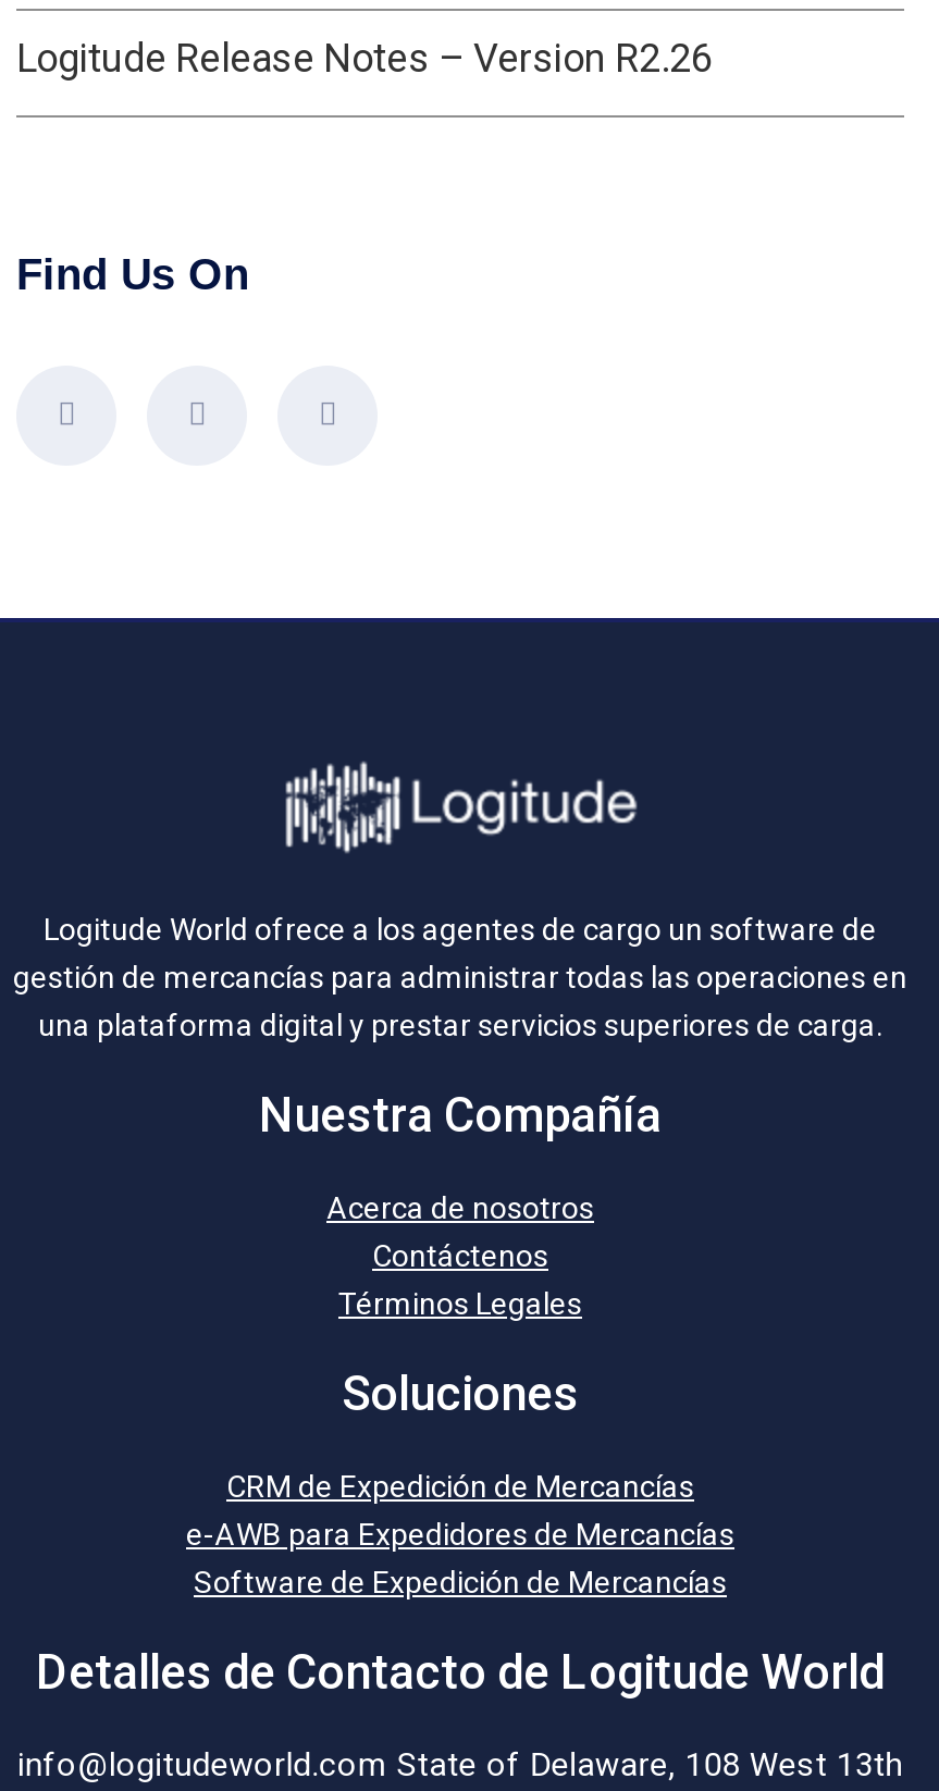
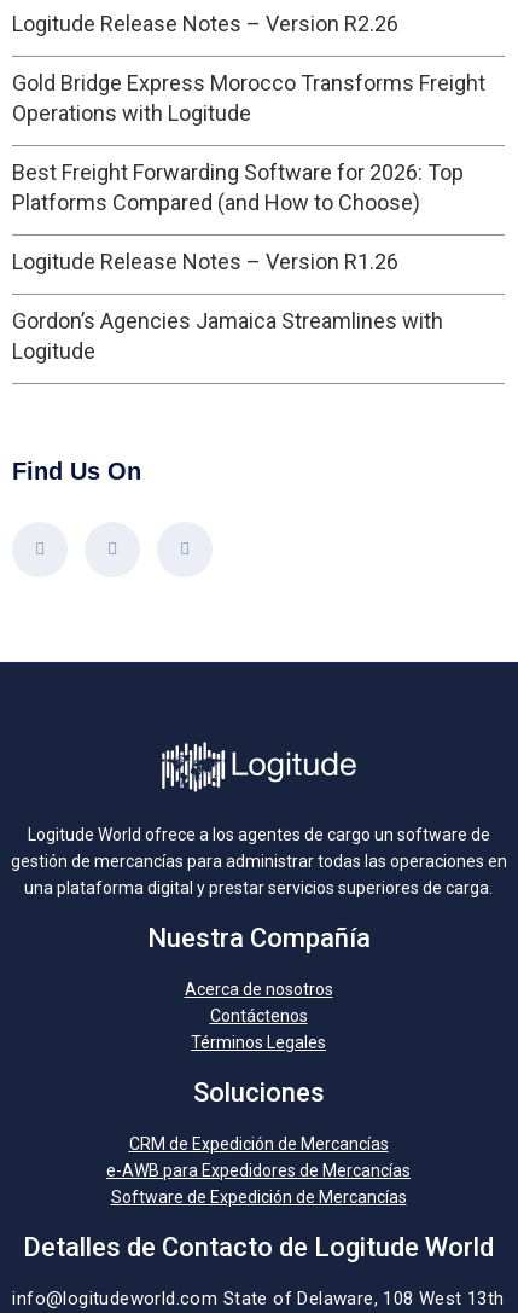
none -> [12,70,485,364] Gold Bridge Express Morocco Transforms Freight | Operations with Logitude | Best Freight Forwarding Software for 2026: Top | Platforms Compared (and How to Choose) | Logitude Release Notes – Version R1.26 | Gordon’s Agencies Jamaica Streamlines with | Logitude

